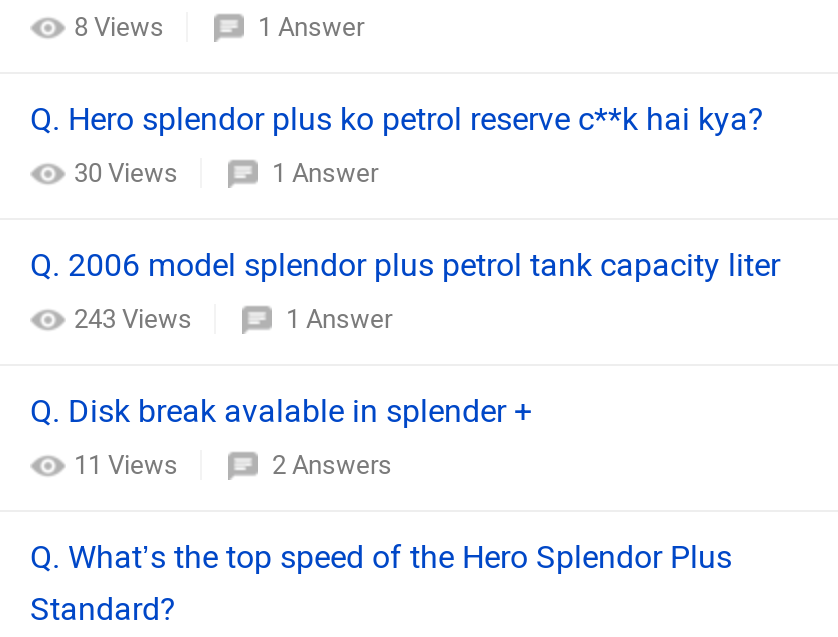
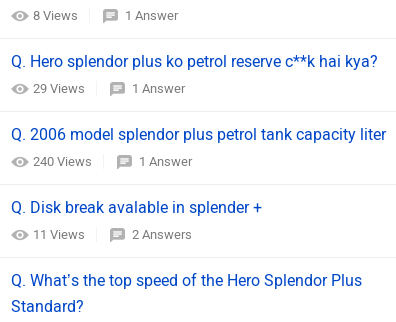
[74,158,184,188] 30 Views -> [33,81,88,96] 29 Views
[74,304,198,334] 243 Views -> [33,154,95,169] 240 Views

